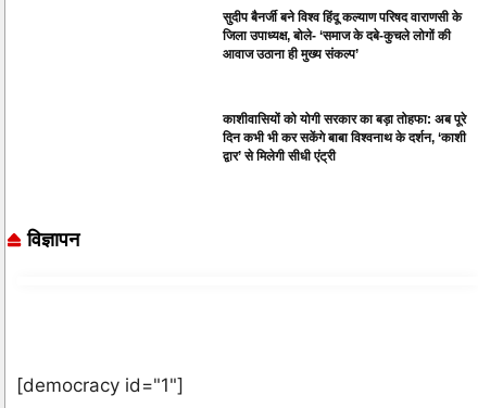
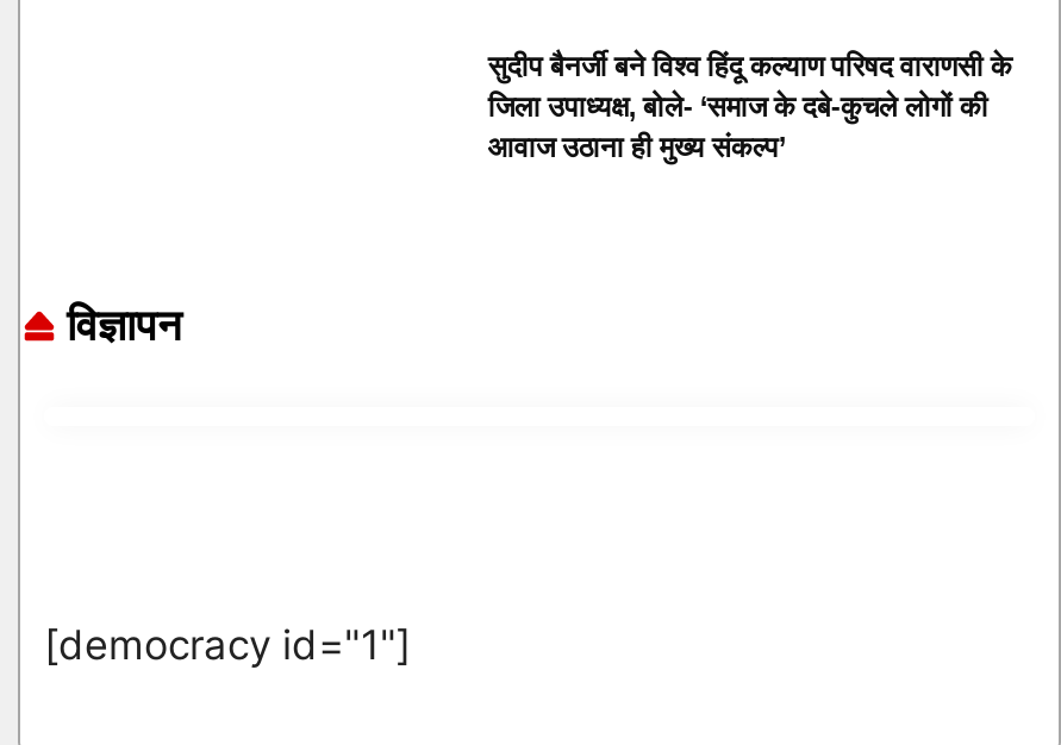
[223,111,466,164] काशीवासियों को योगी सरकार का बड़ा तोहफा: अब पूरे | दिन कभी भी कर सकेंगे बाबा विश्वनाथ के दर्शन, ‘काशी | द्वार’ से मिलेगी सीधी एंट्री -> none

